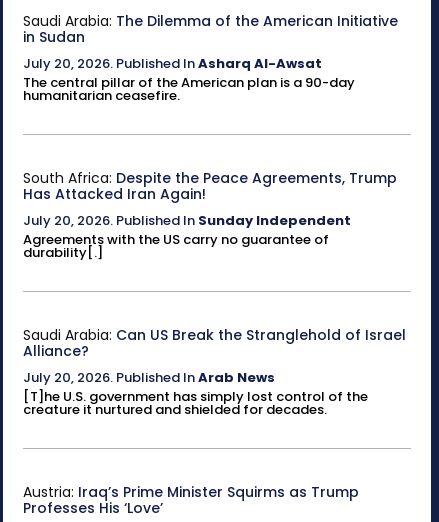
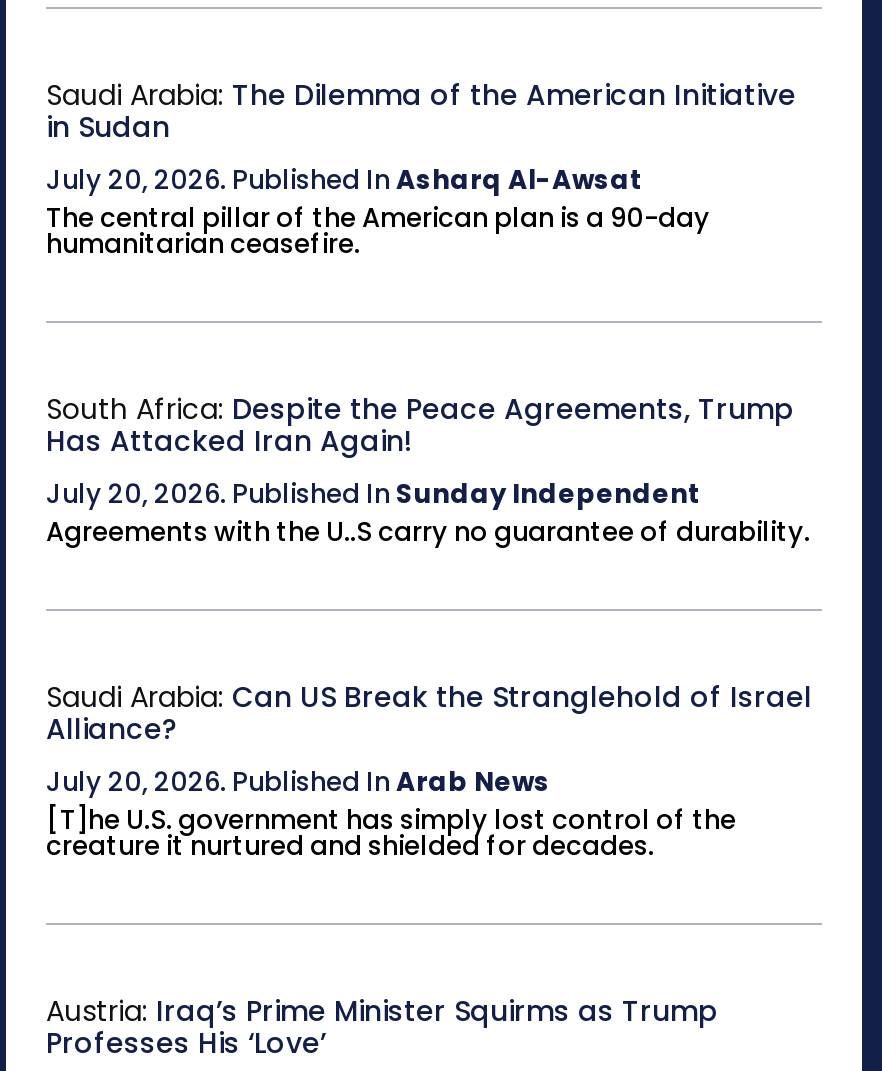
[23,230,329,262] Agreements with the US carry no guarantee of | durability[.] -> [46,513,810,551] Agreements with the U..S carry no guarantee of durability.

